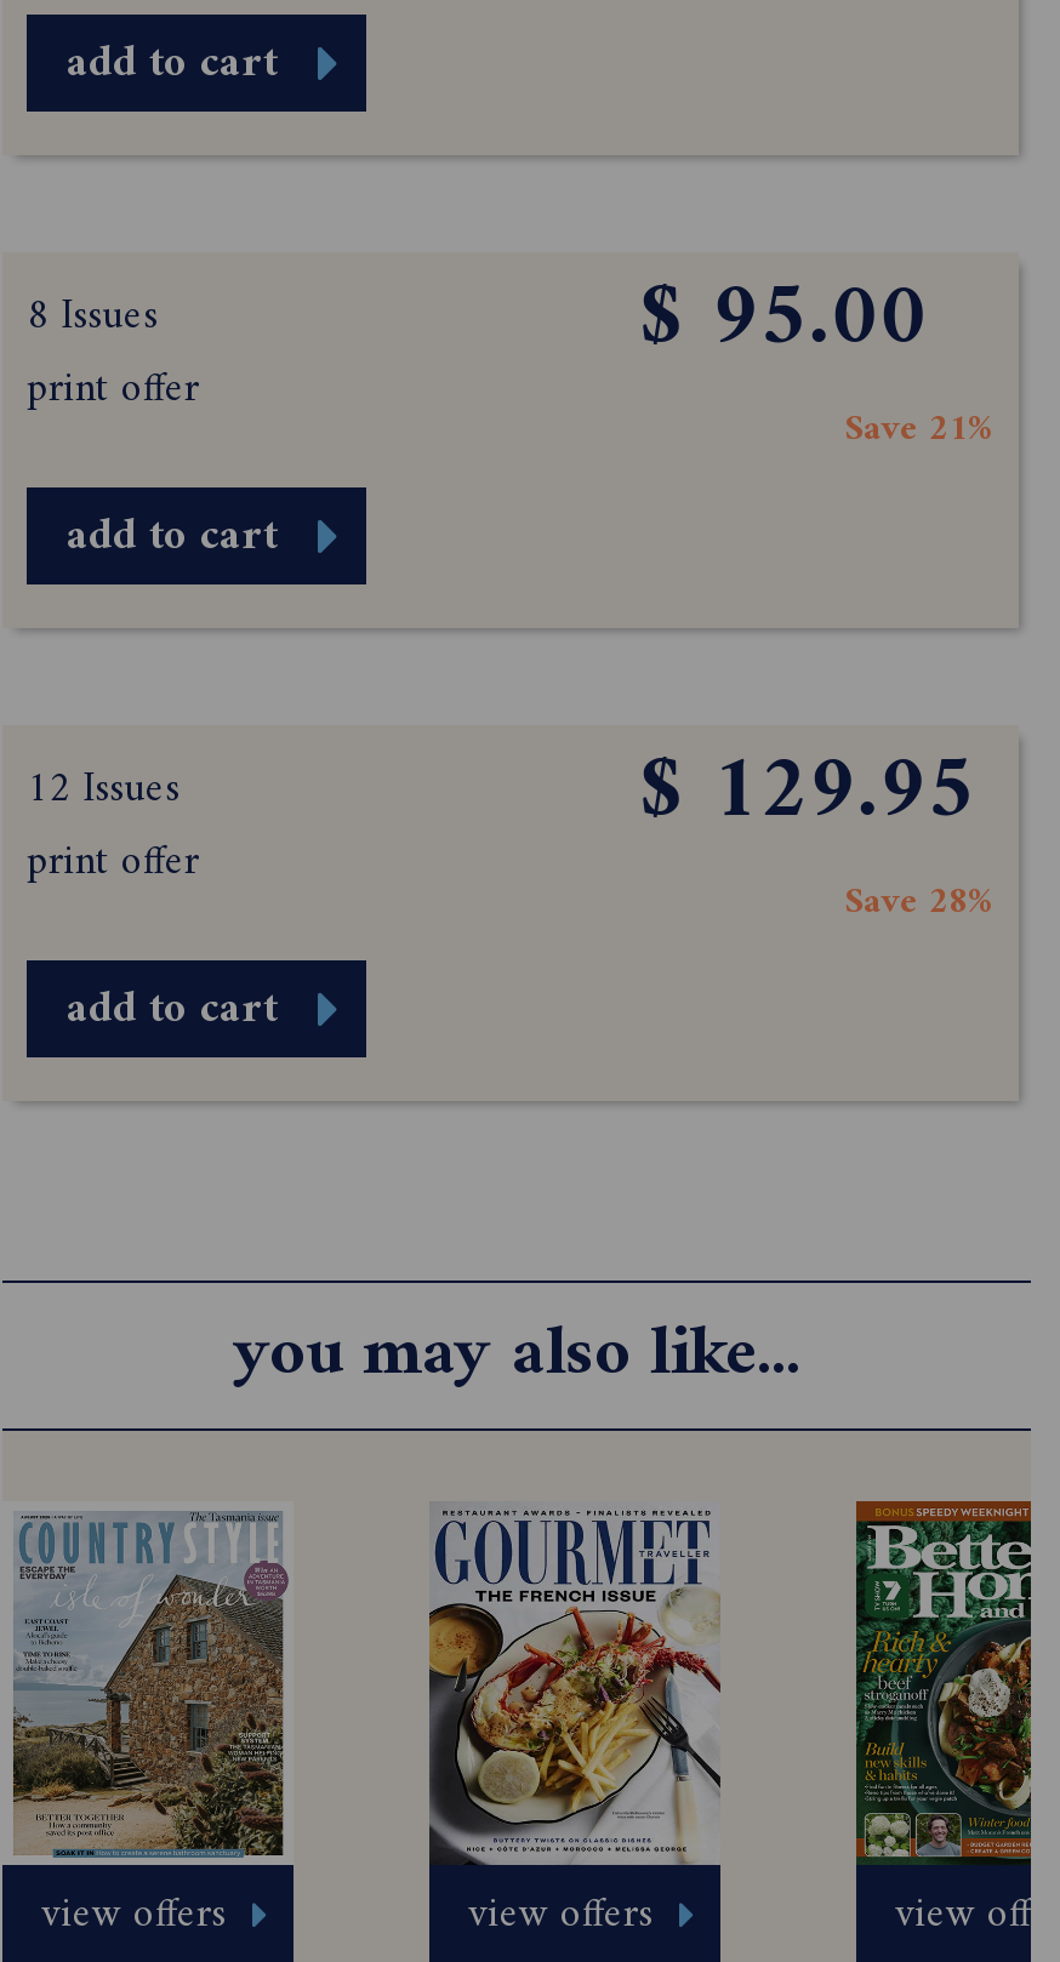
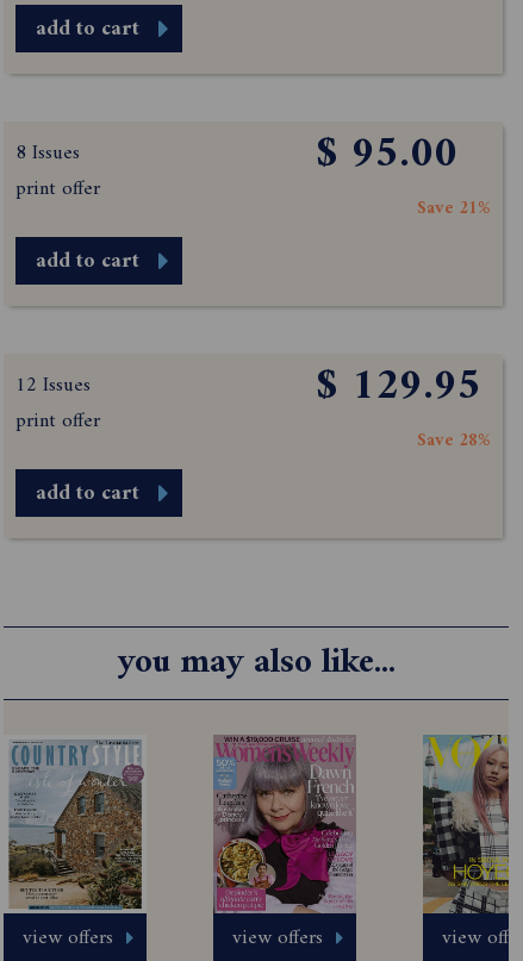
[429,1504,723,1867] [image] -> [213,735,356,915] [image]
[854,1499,1033,1865] [image] -> [422,734,510,915] [image]

